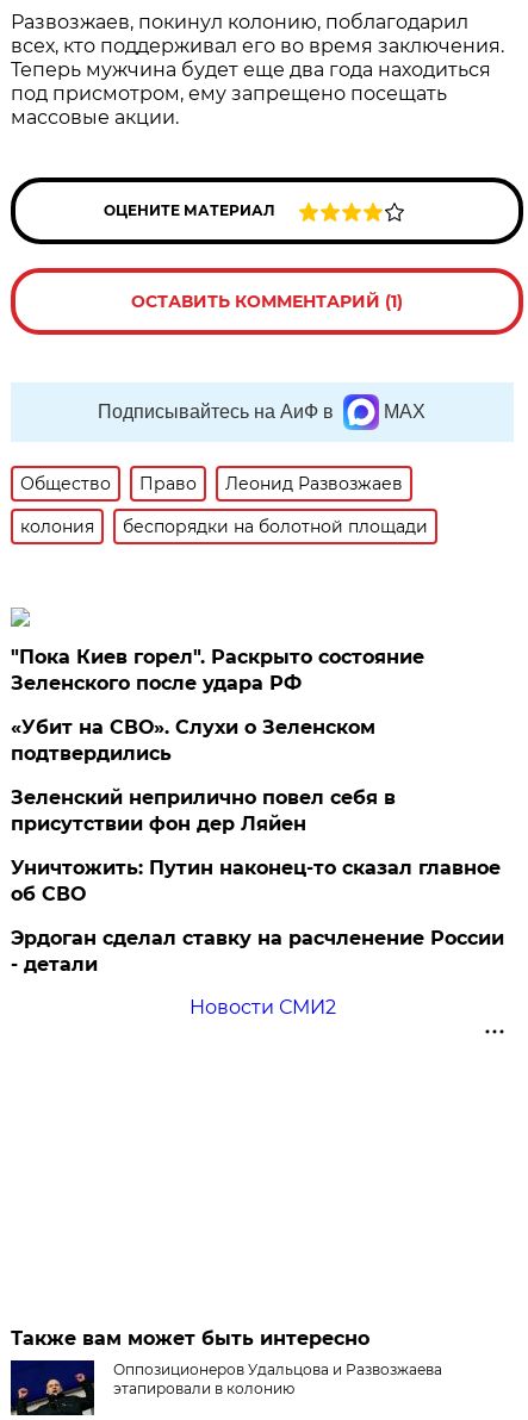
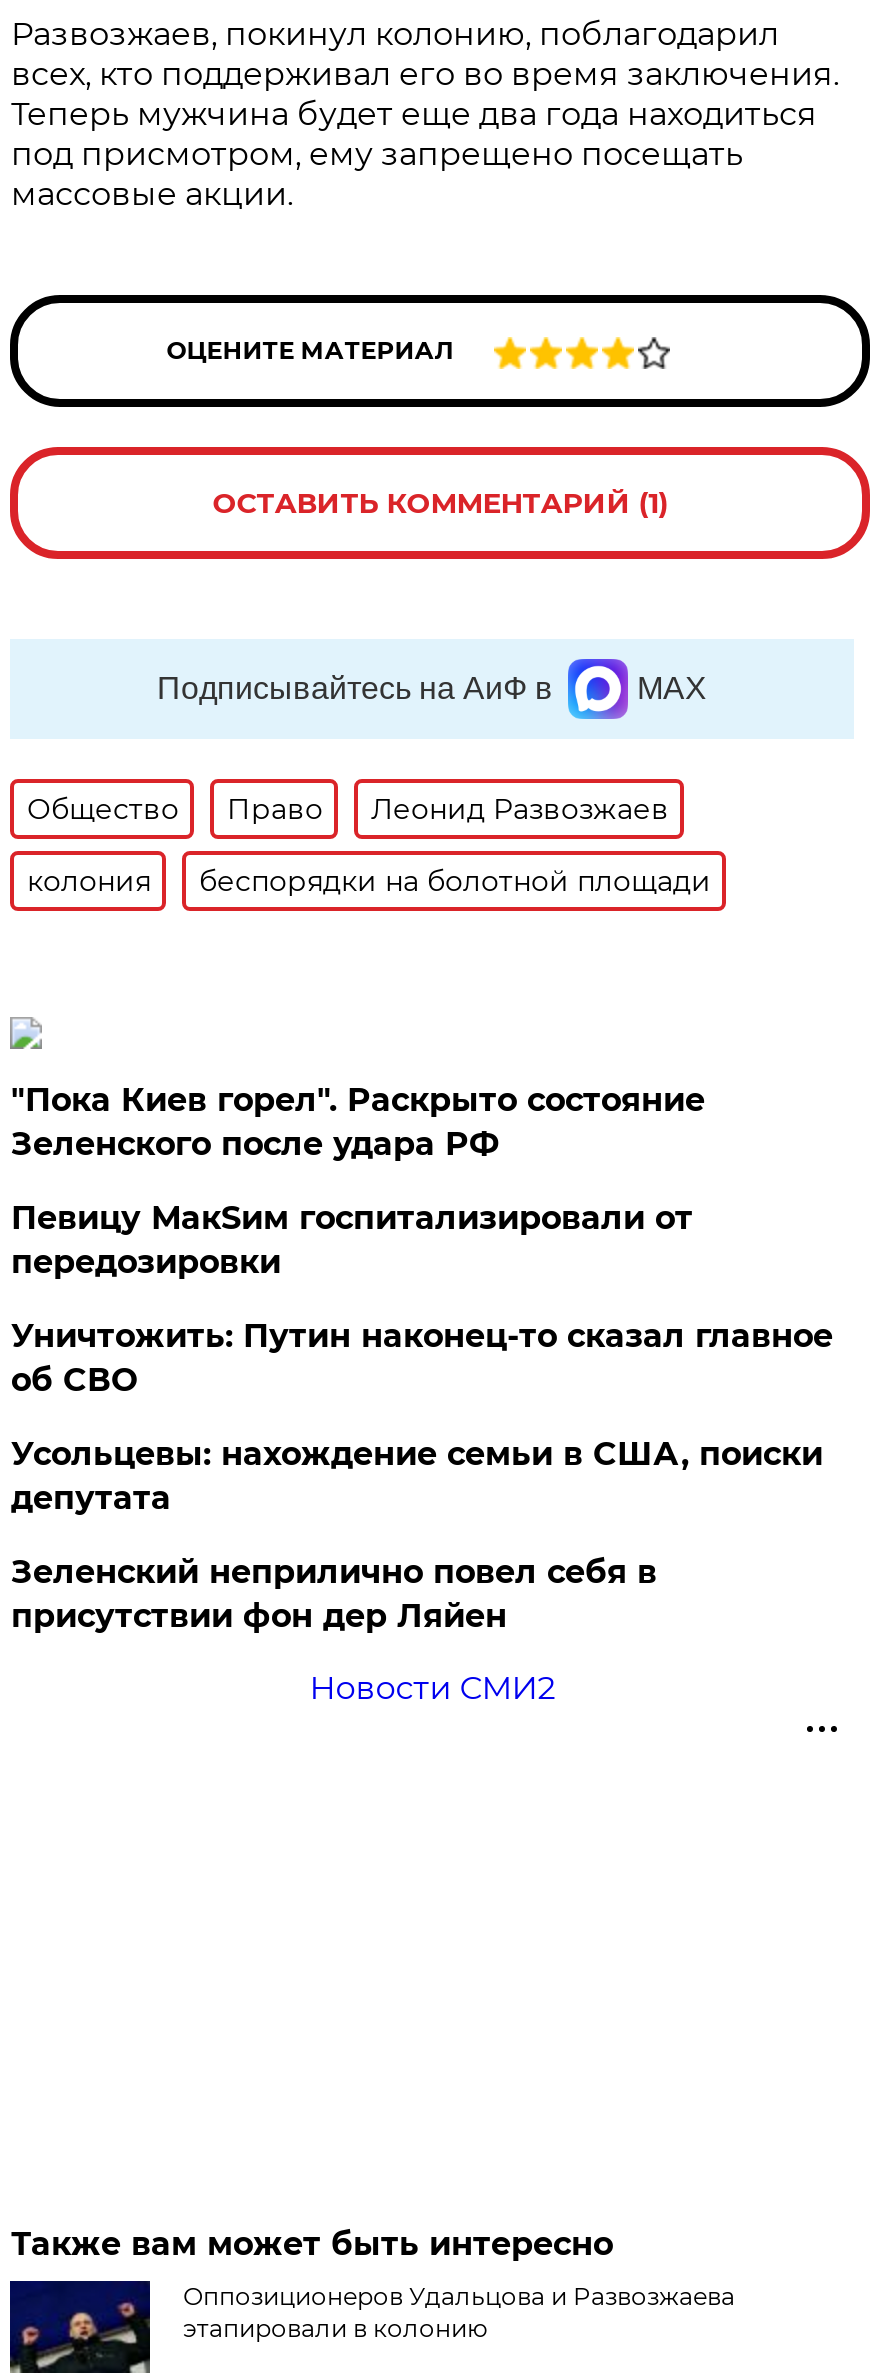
[11,716,376,765] «Убит на СВО». Слухи о Зеленском | подтвердились -> [11,1199,823,1517] Певицу МакSим госпитализировали от | передозировки | Усольцевы: нахождение семьи в США, поиски | депутата
moved [11,786,396,835] -> [11,1553,657,1635]: Зеленский неприлично повел cебя в | присутствии фон дер Ляйен
moved [11,856,501,905] -> [11,1317,833,1399]: Уничтожить: Путин наконец-то сказал главное | об СВО
[11,927,505,976] Эрдоган сделал ставку на расчленение России | - детали -> none

